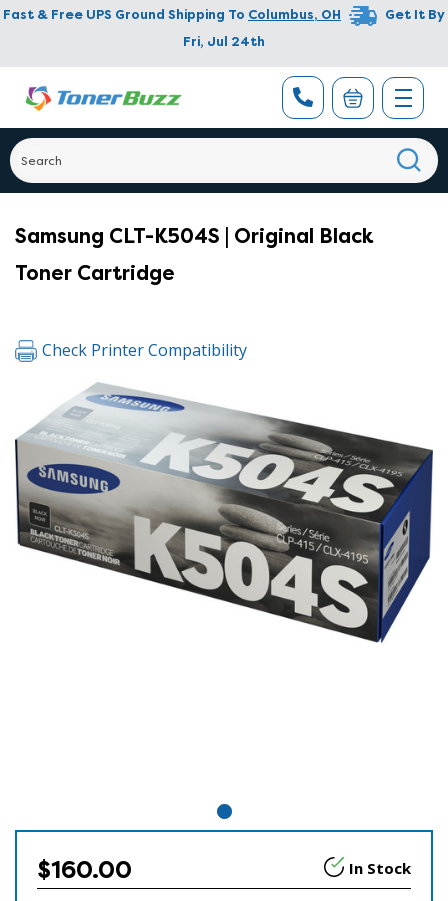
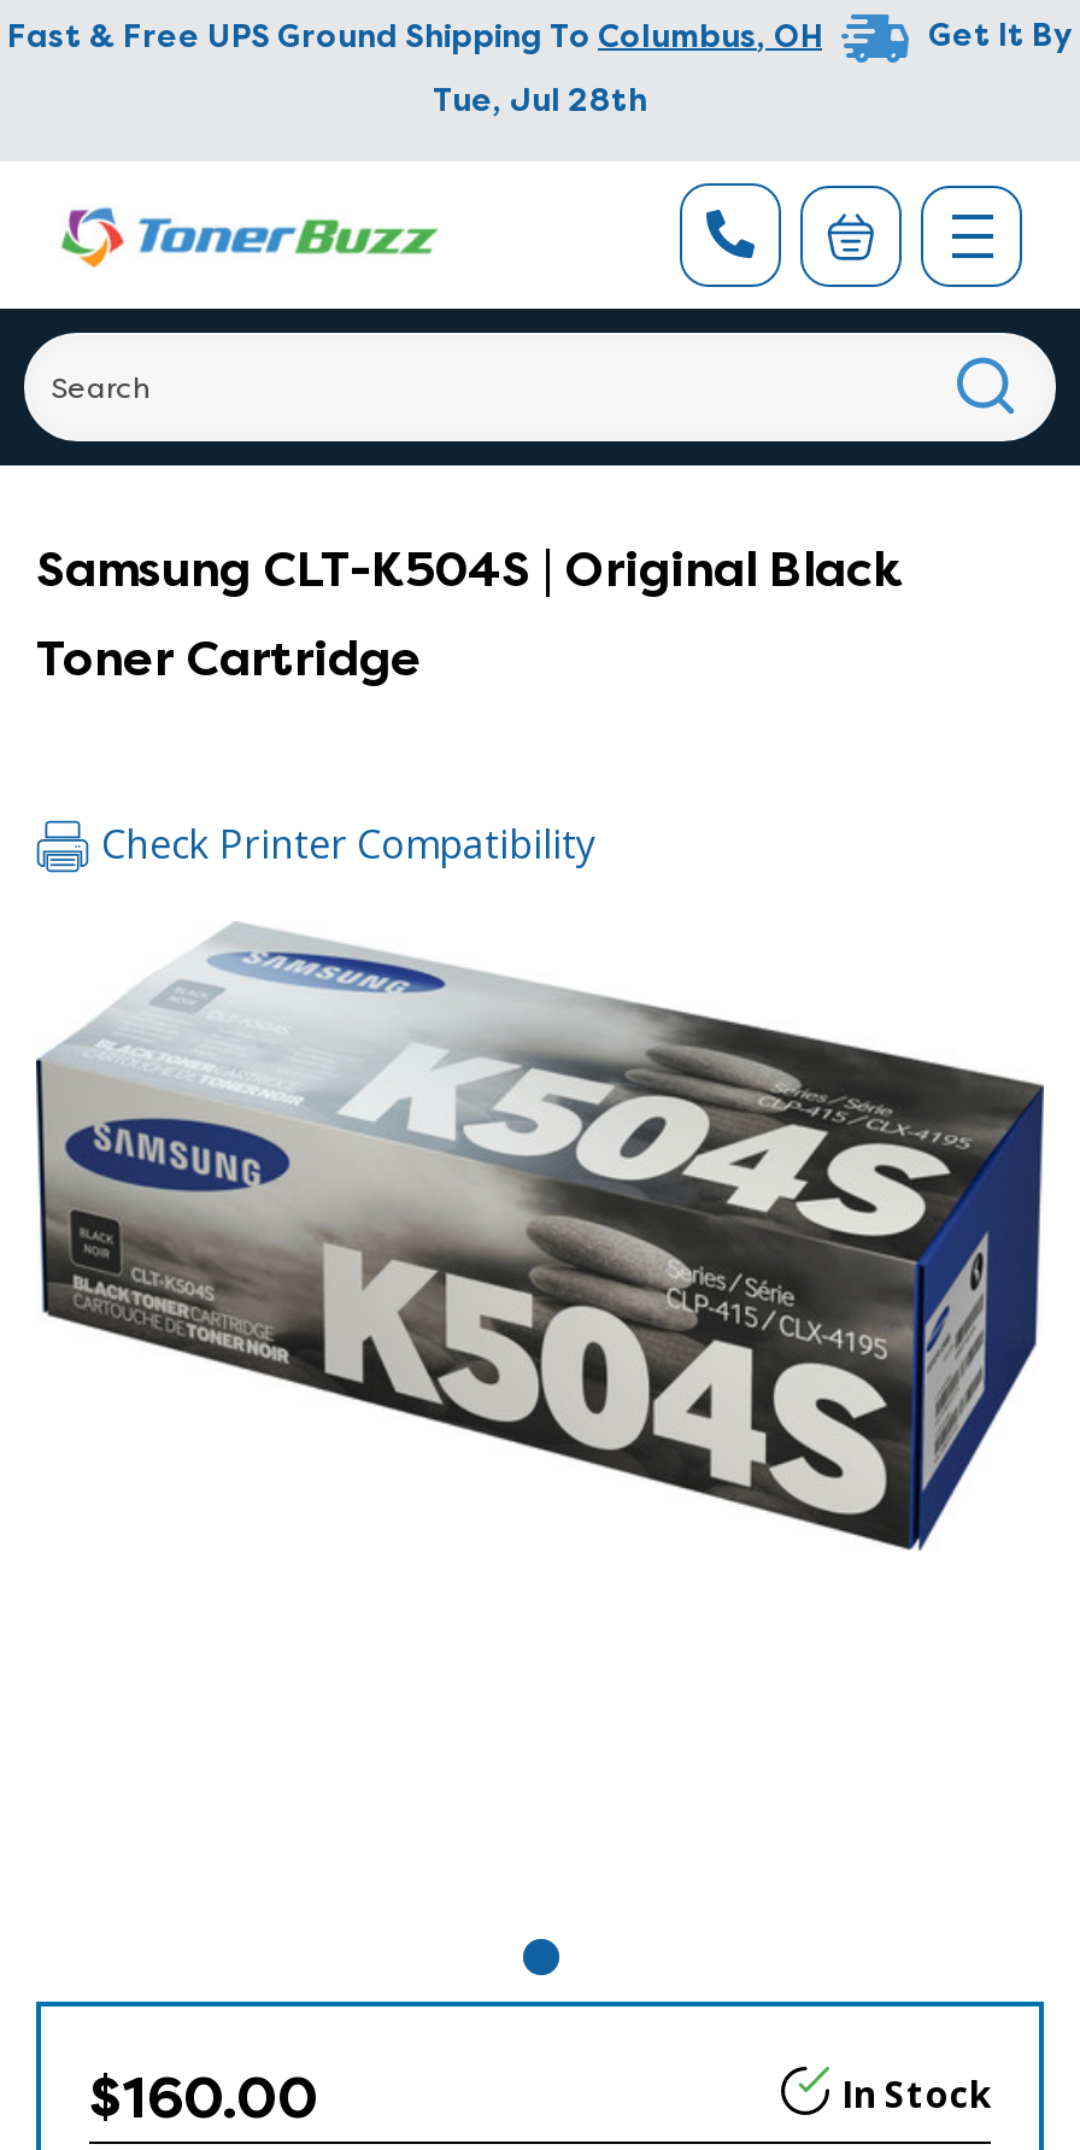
[183,33,265,50] Fri, Jul 24th -> [433,80,647,121] Tue, Jul 28th

